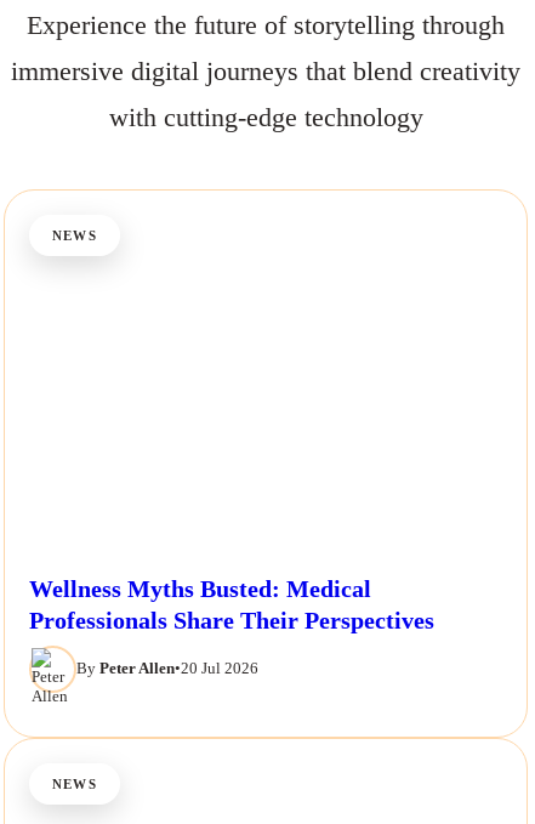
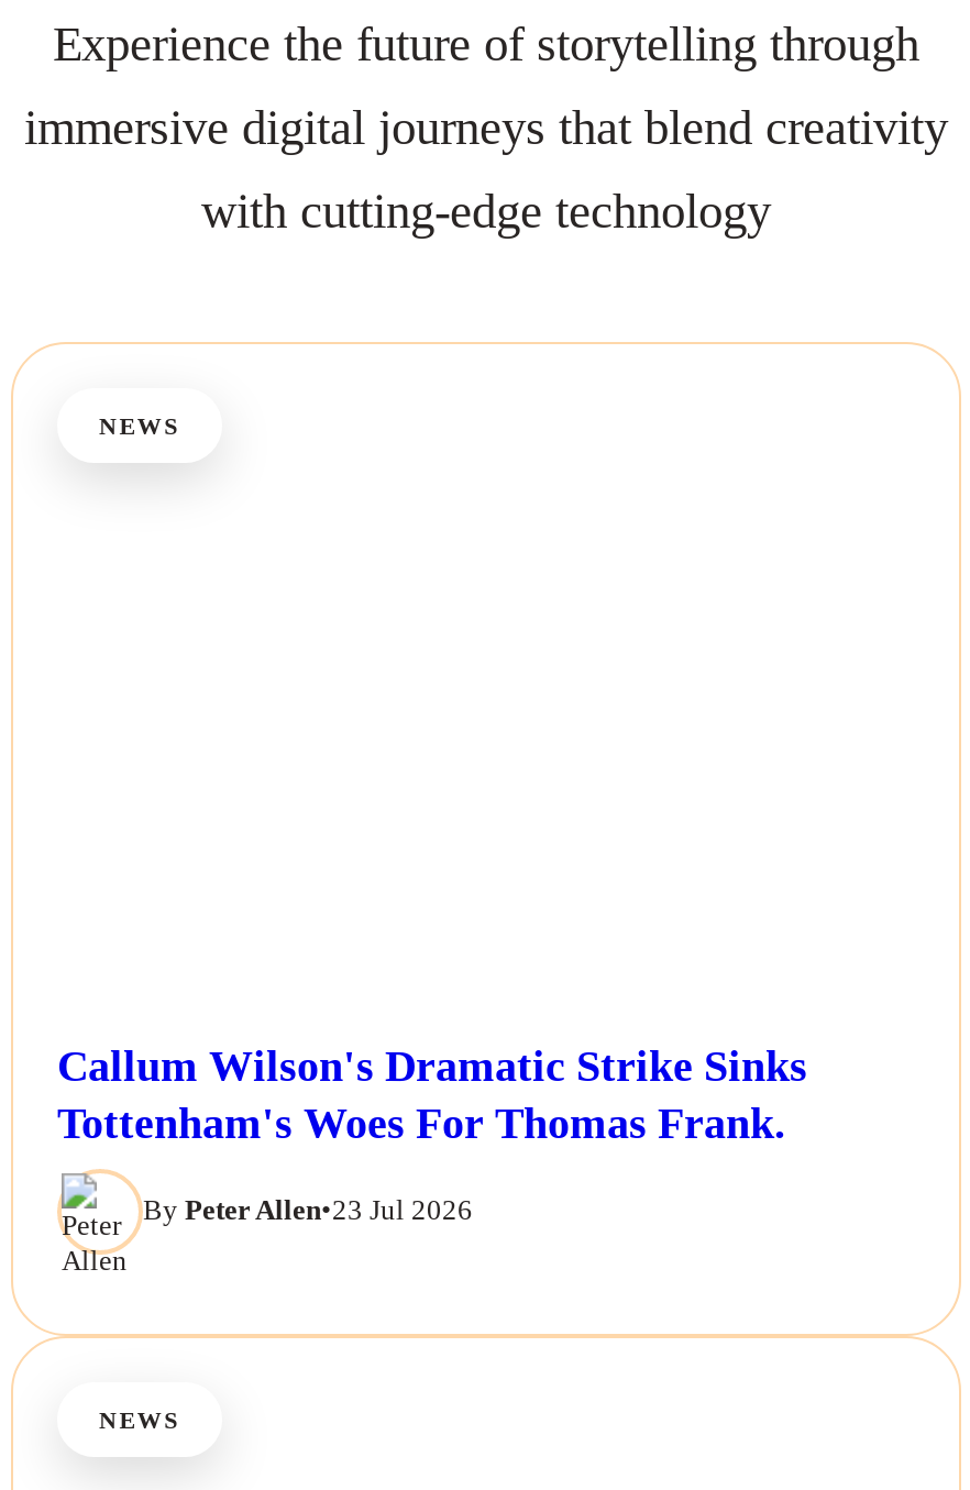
[29,575,434,633] Wellness Myths Busted: Medical | Professionals Share Their Perspectives -> [57,1041,807,1146] Callum Wilson's Dramatic Strike Sinks | Tottenham's Woes For Thomas Frank.
[76,659,258,678] By Peter Allen•20 Jul 2026 -> [143,1194,473,1227] By Peter Allen•23 Jul 2026

